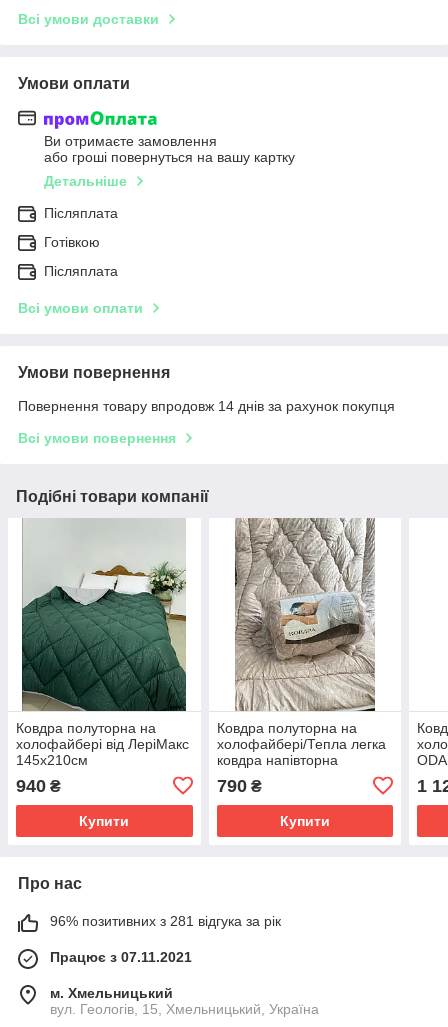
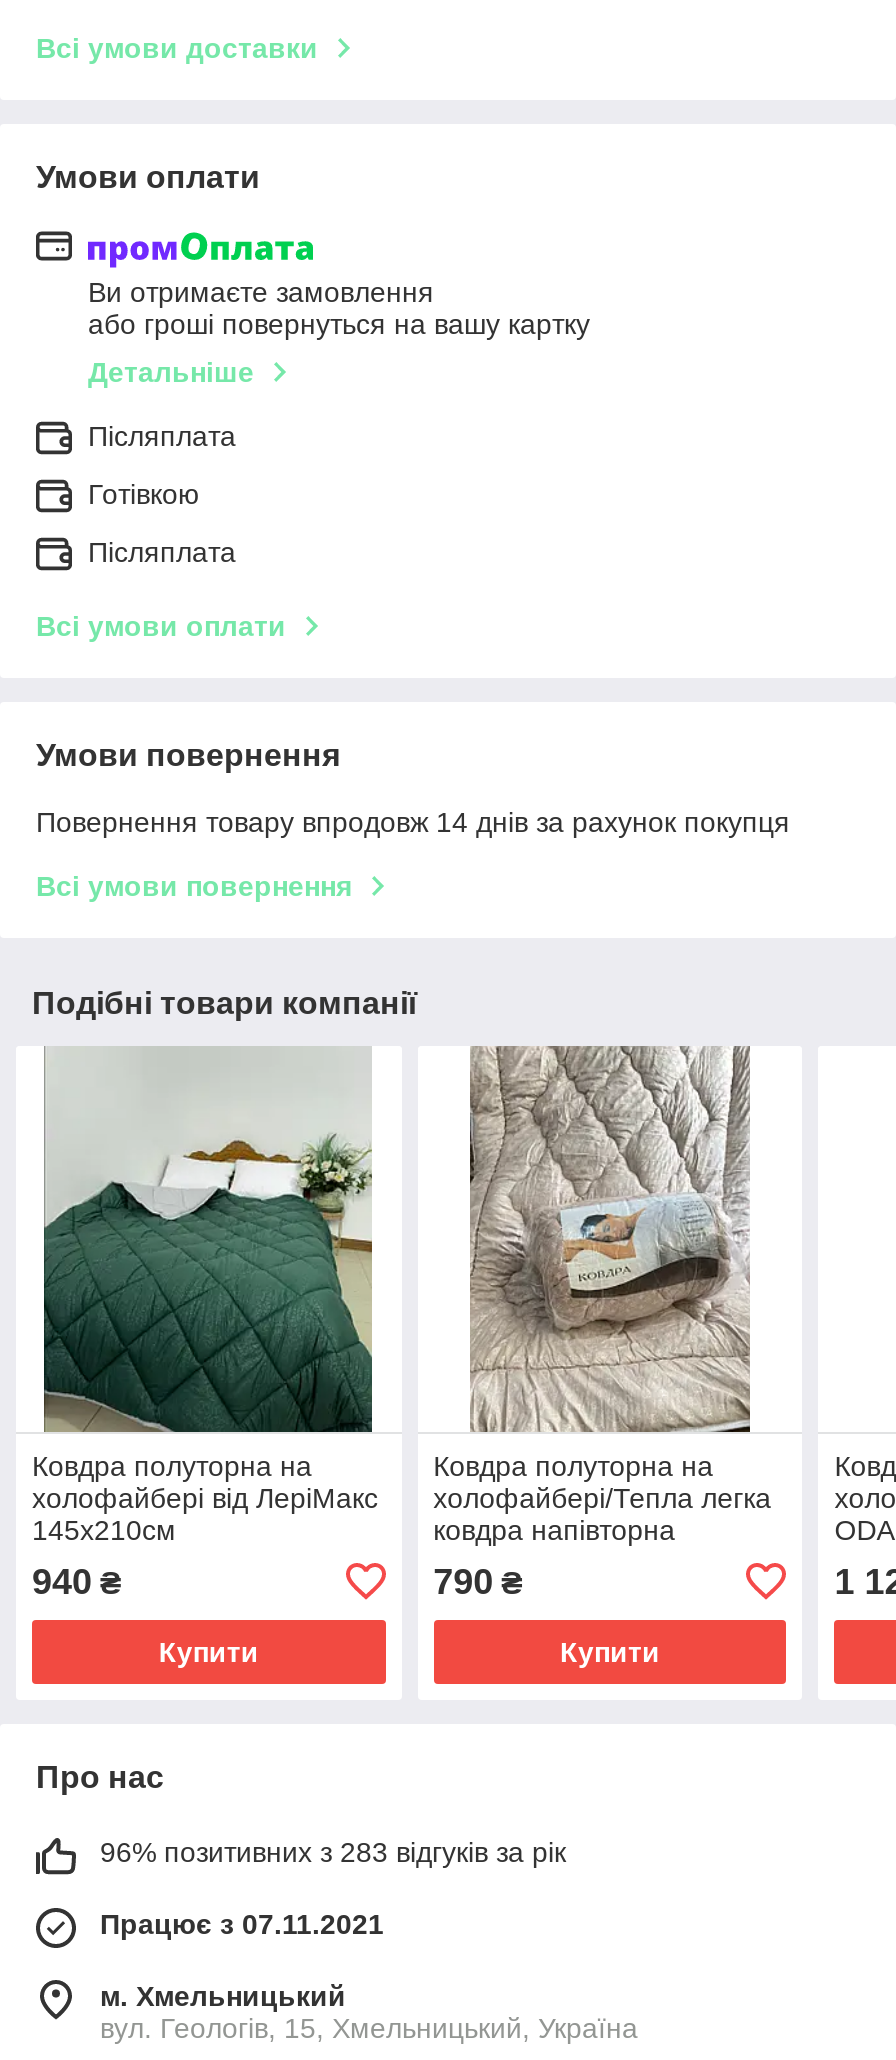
[50,913,281,929] 96% позитивних з 281 відгука за рік -> [100,1836,566,1868] 96% позитивних з 283 відгуків за рік

